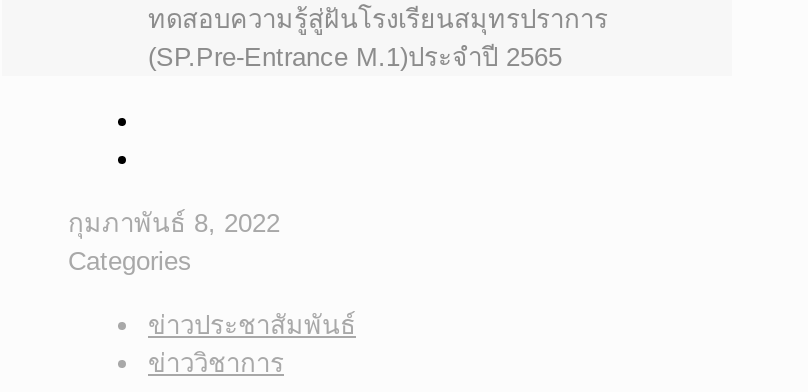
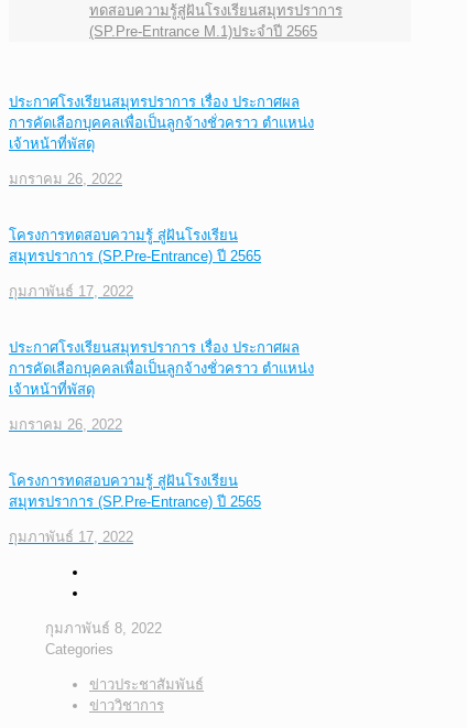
none -> [9,94,314,545] ประกาศโรงเรียนสมุทรปราการ เรื่อง ประกาศผล | การคัดเลือกบุคคลเพื่อเป็นลูกจ้างชั่วคราว ตำแหน่ง | เจ้าหน้าที่พัสดุ | มกราคม 26, 2022 | โครงการทดสอบความรู้ สู่ฝันโรงเรียน | สมุทรปราการ (SP.Pre-Entrance) ปี 2565 | กุมภาพันธ์ 17, 2022 | ประกาศโรงเรียนสมุทรปราการ เรื่อง ประกาศผล | การคัดเลือกบุคคลเพื่อเป็นลูกจ้างชั่วคราว ตำแหน่ง | เจ้าหน้าที่พัสดุ | มกราคม 26, 2022 | โครงการทดสอบความรู้ สู่ฝันโรงเรียน | สมุทรปราการ (SP.Pre-Entrance) ปี 2565 | กุมภาพันธ์ 17, 2022

